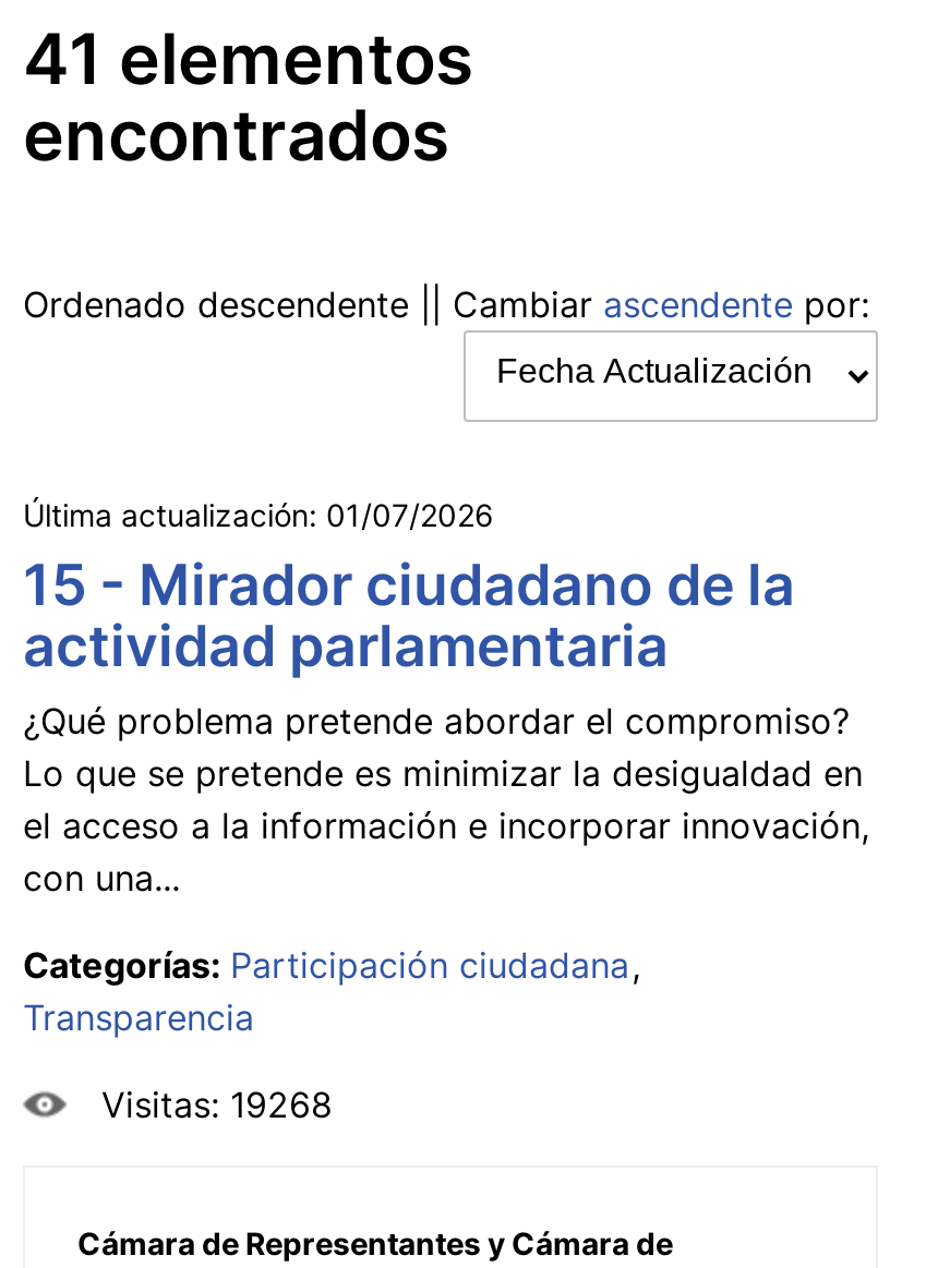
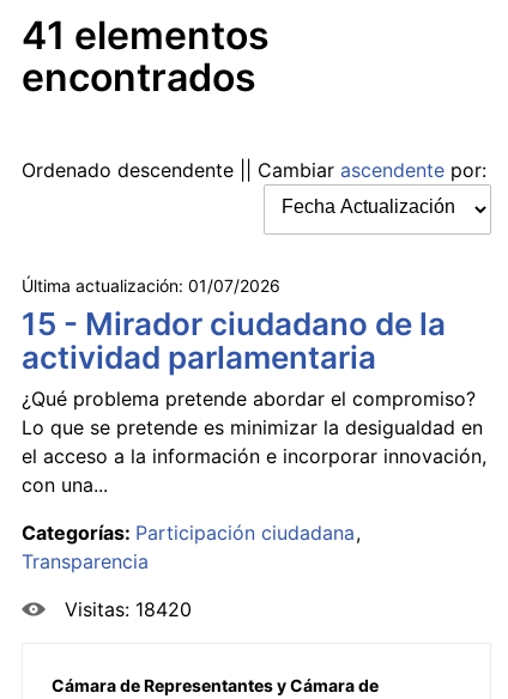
[101,1082,333,1126] Visitas: 19268 -> [65,597,192,621] Visitas: 18420

